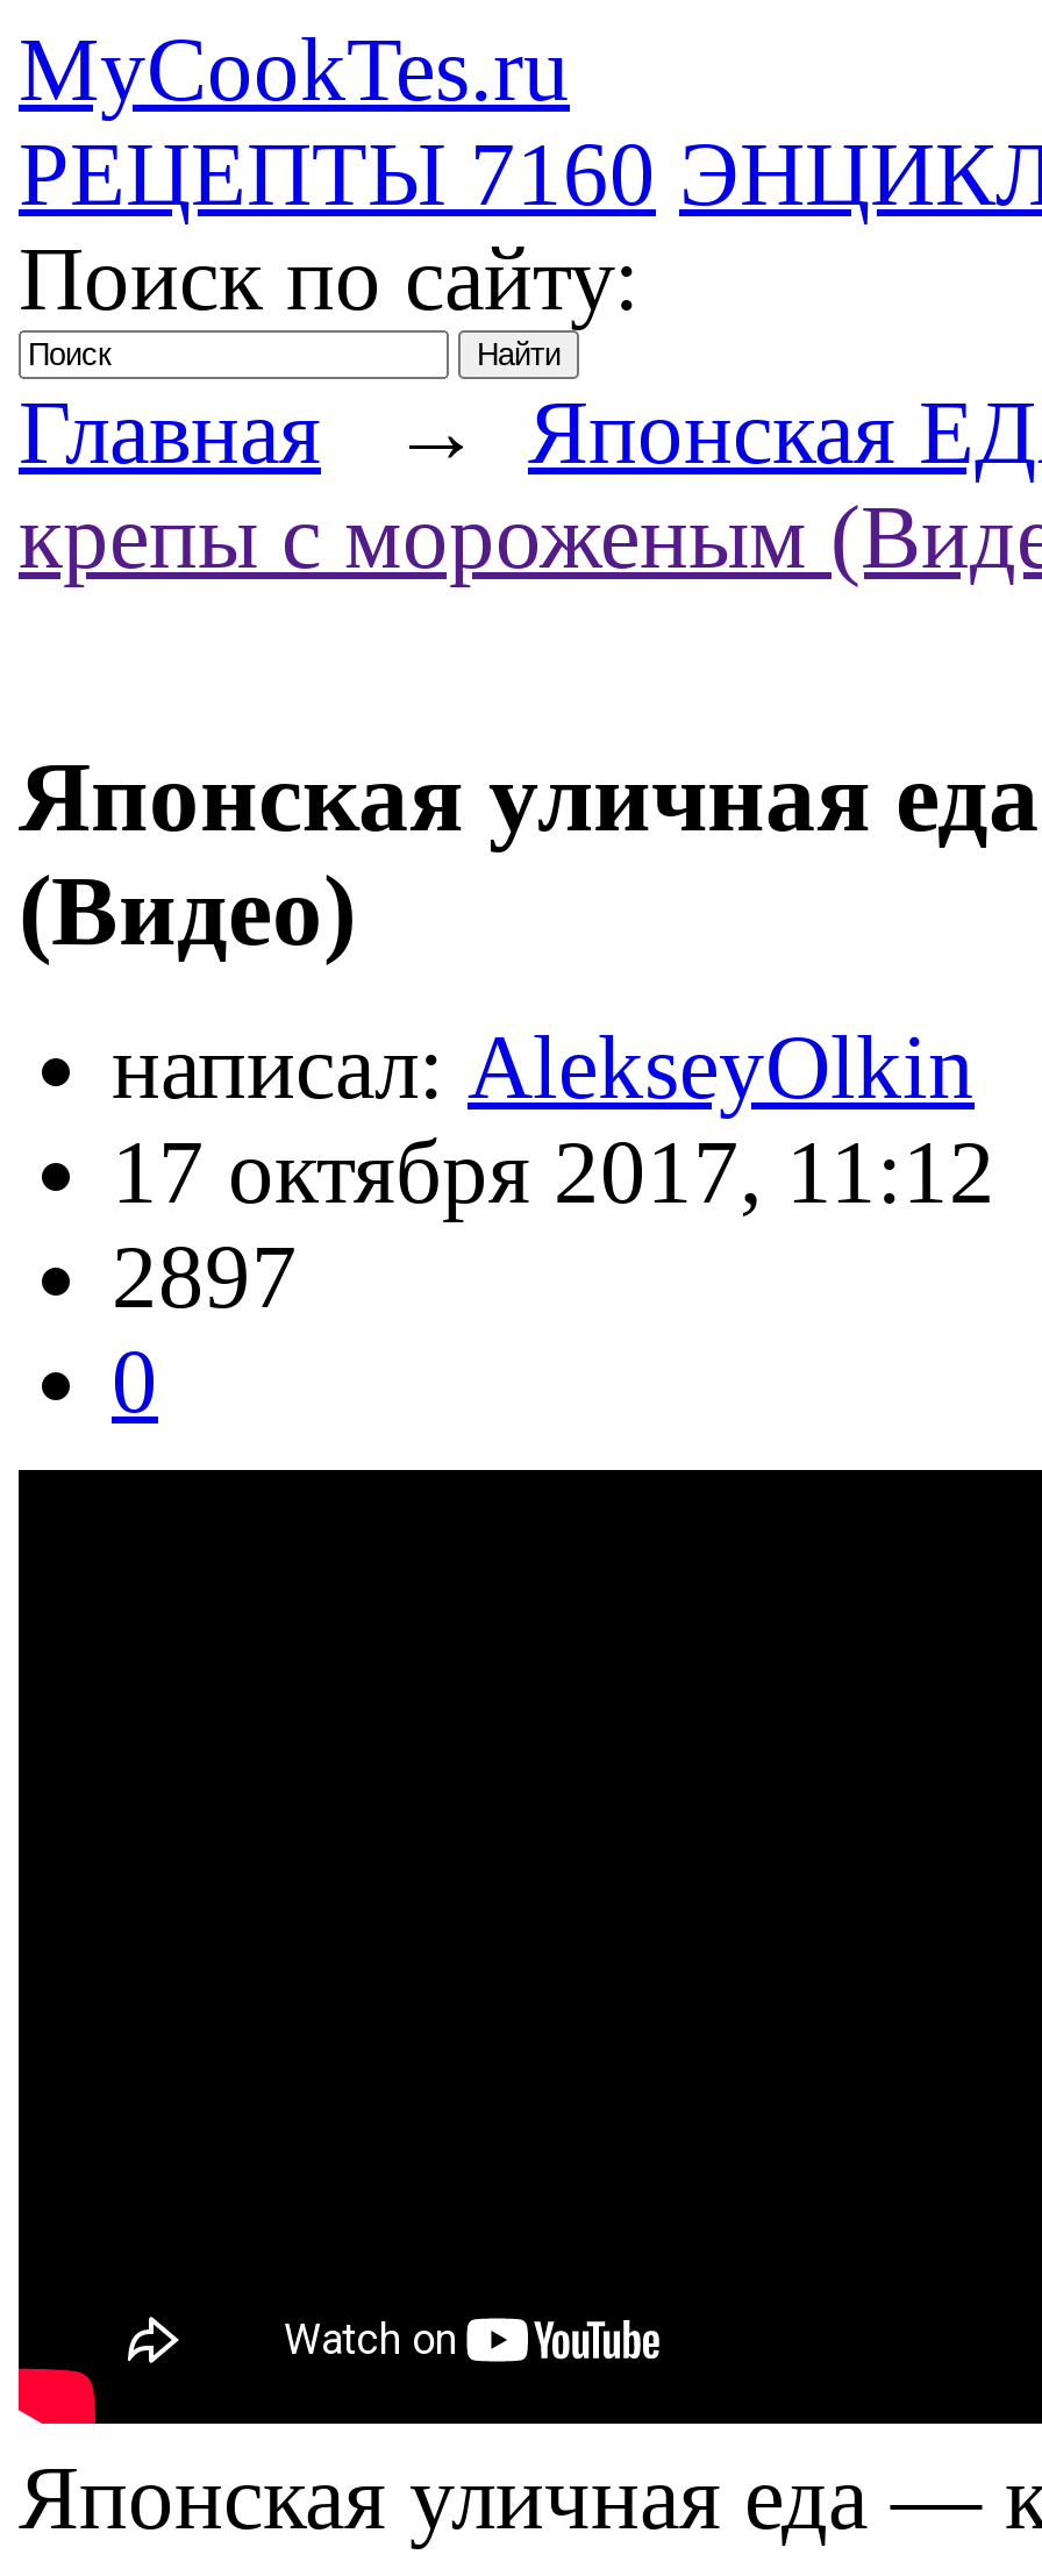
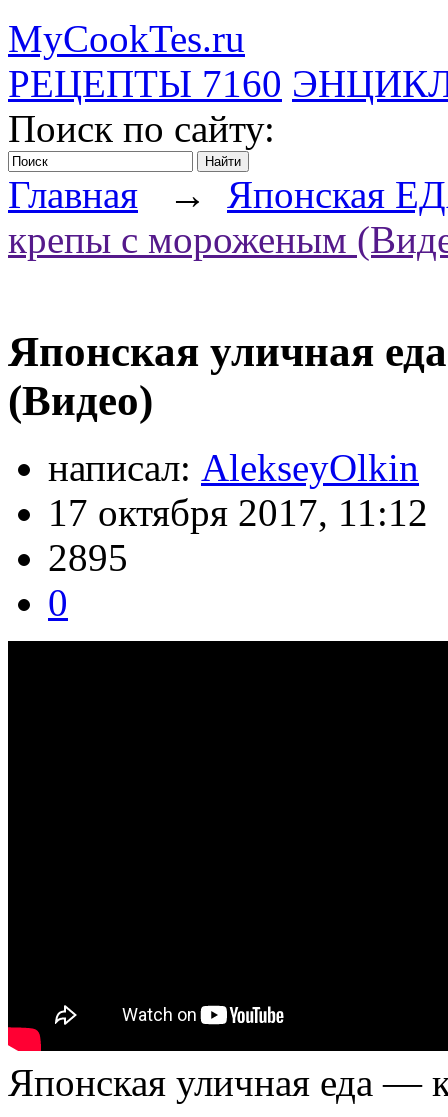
[112,1225,298,1325] 2897 -> [48,536,128,579] 2895

